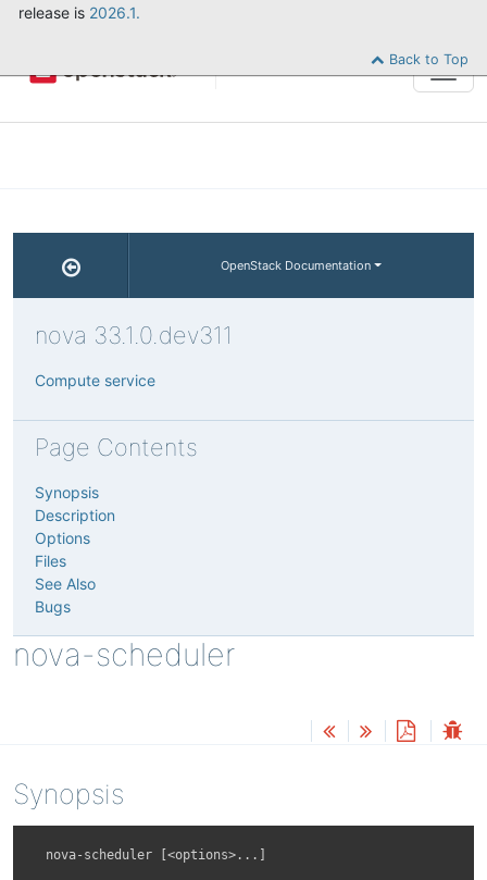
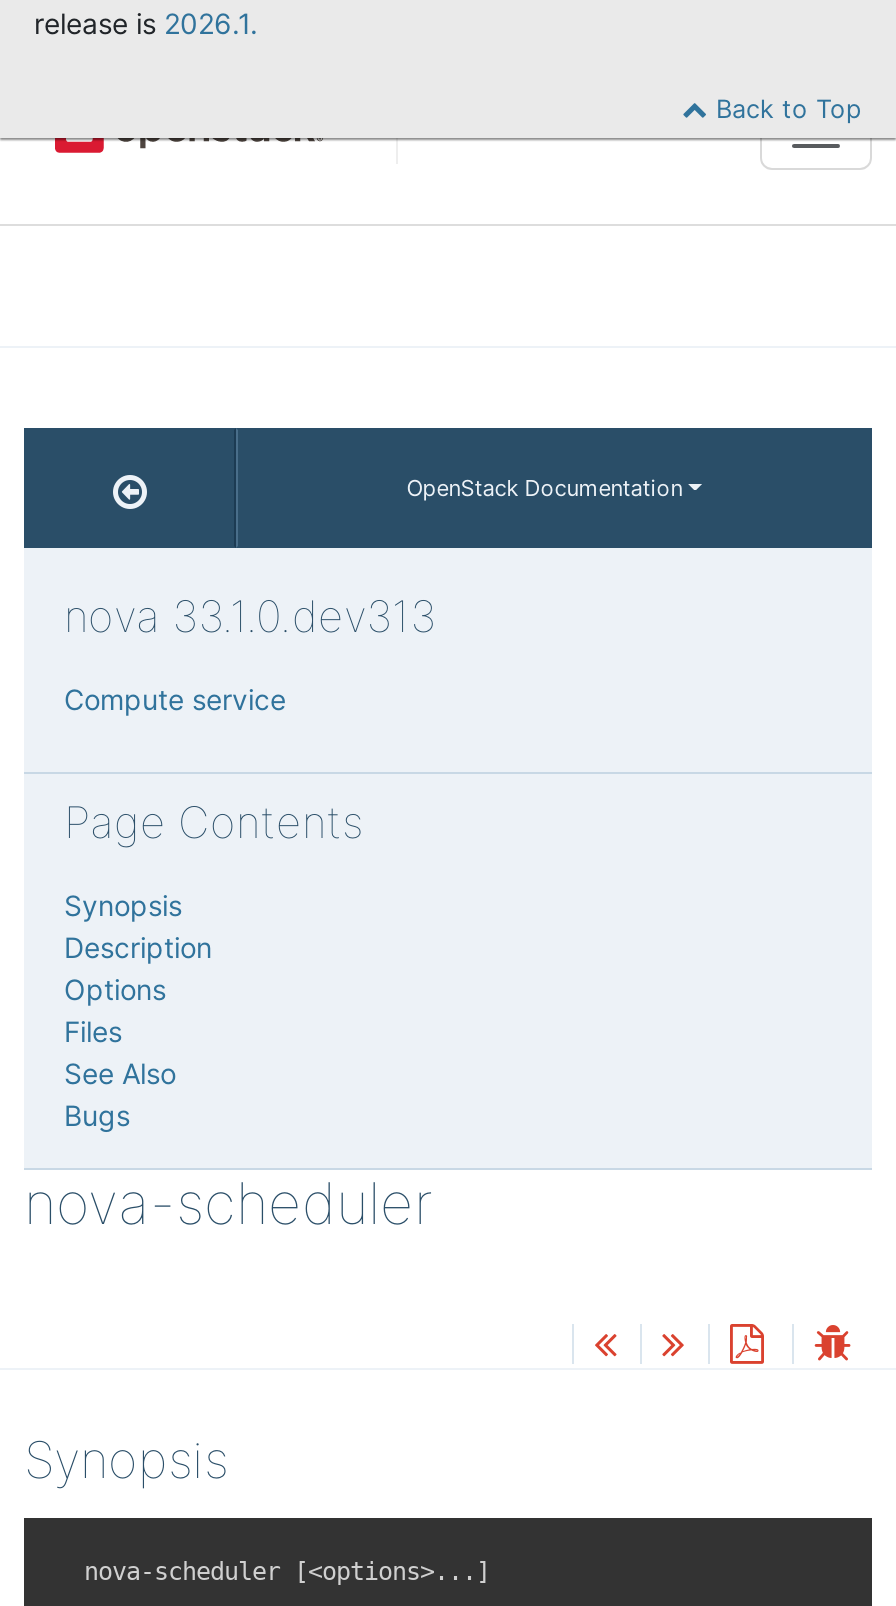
[35,321,233,349] nova 33.1.0.dev311 -> [64,590,436,642] nova 33.1.0.dev313

